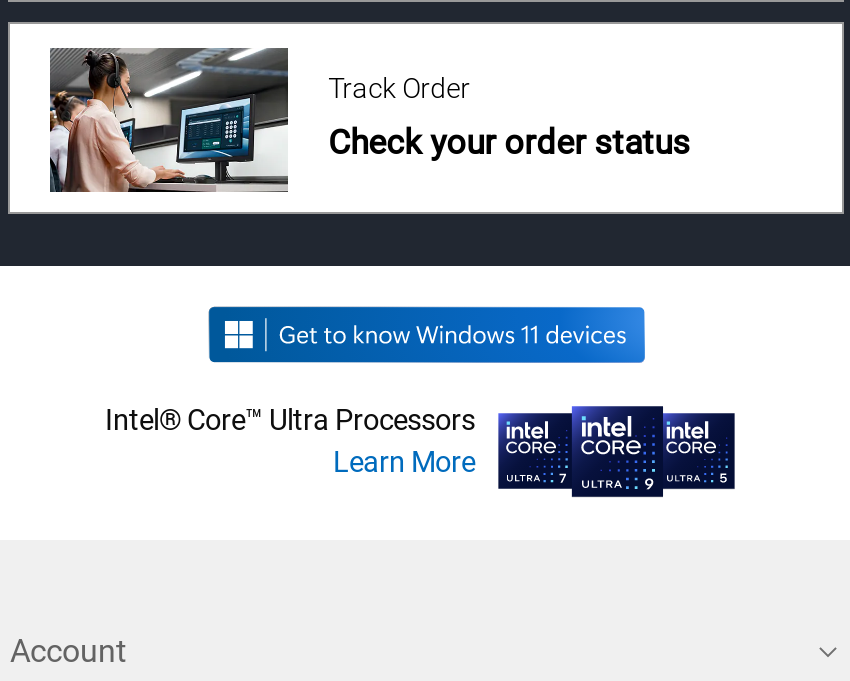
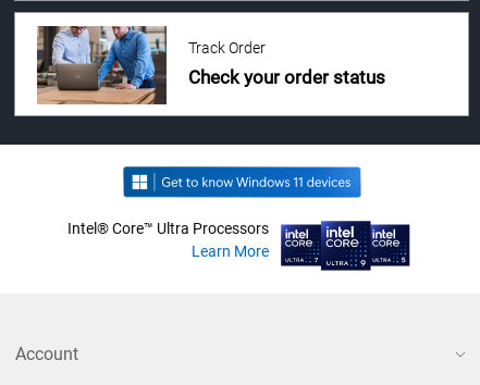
[48,48,290,194] [image] -> [37,26,168,105] [image]

